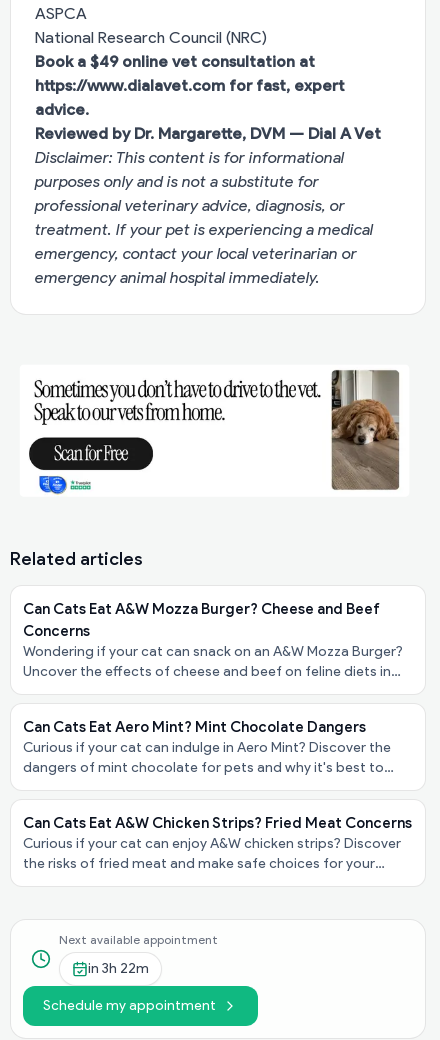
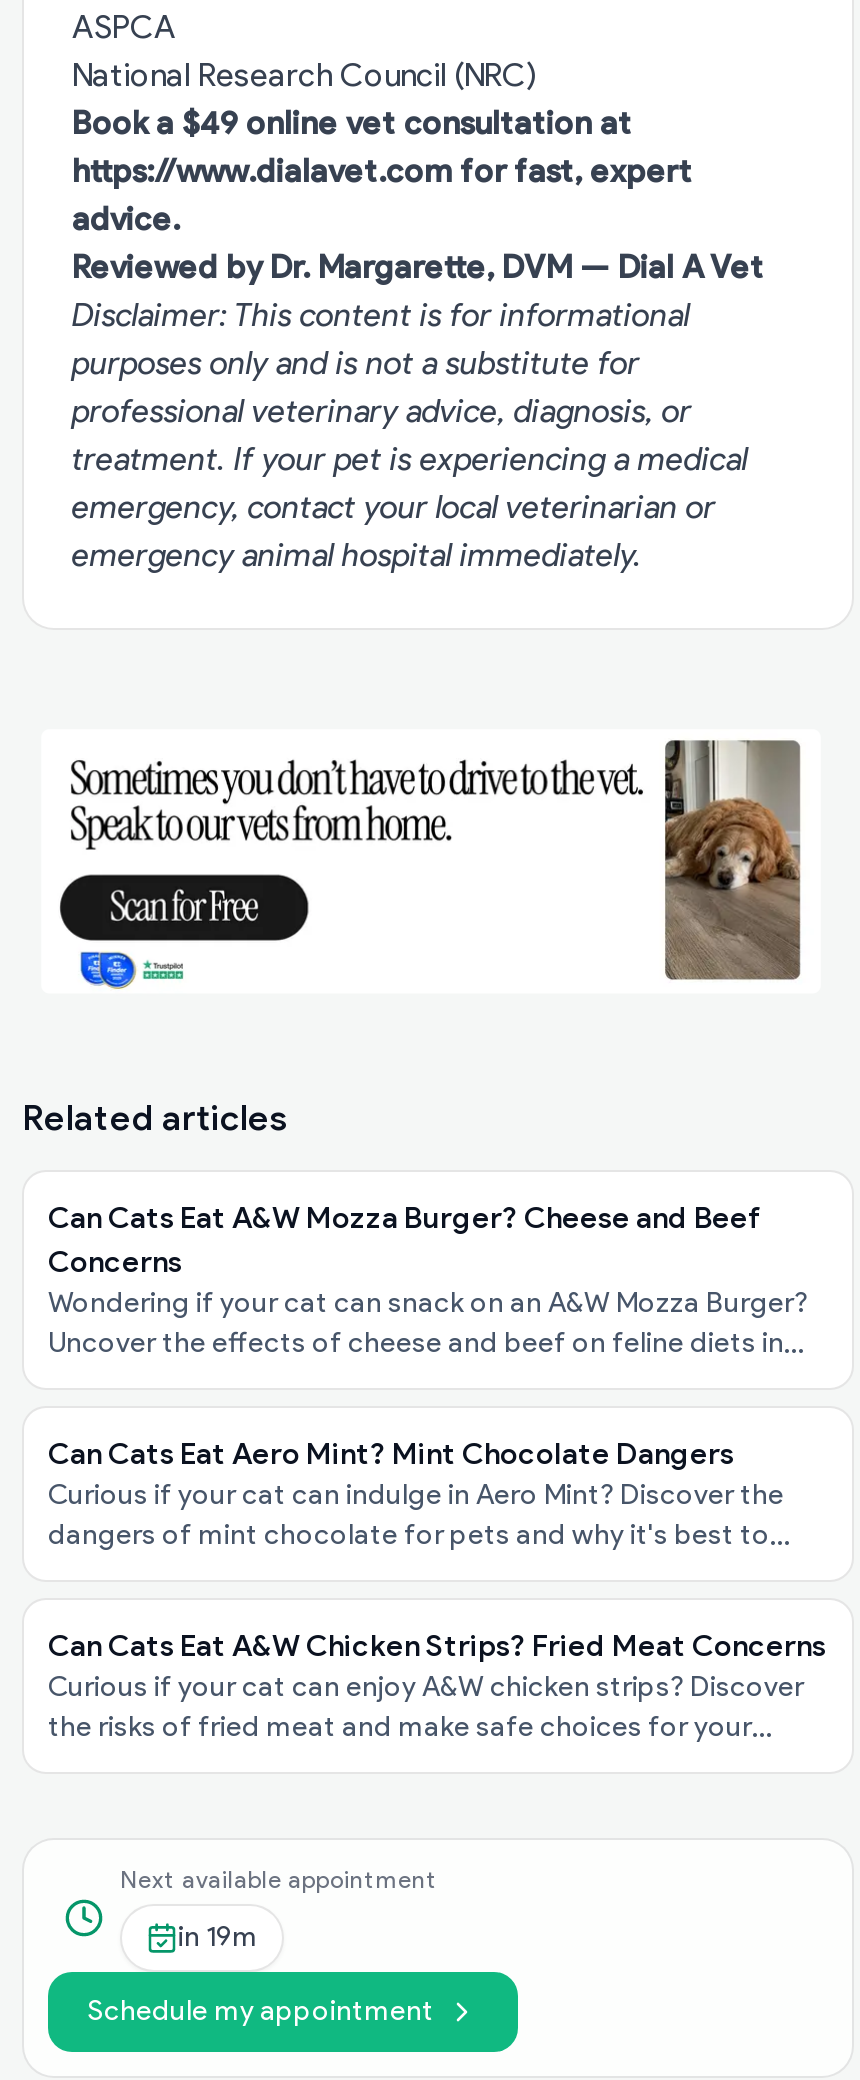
[88,960,149,977] in 3h 22m -> [178,1921,258,1955] in 19m

